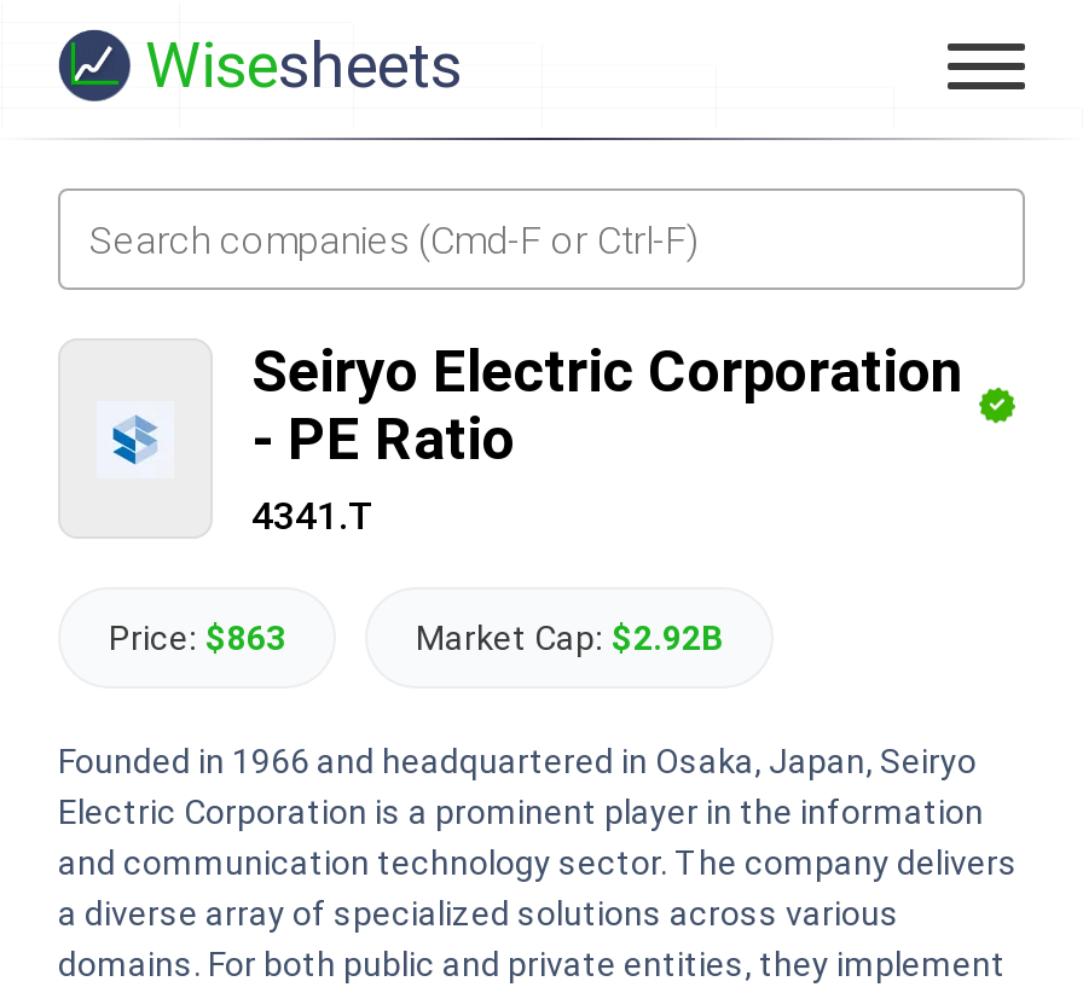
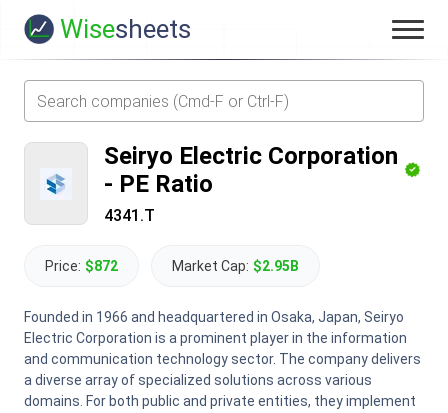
[109,619,285,657] Price: $863 -> [45,258,118,274] Price: $872
[416,619,723,657] Market Cap: $2.92B -> [172,258,299,274] Market Cap: $2.95B

